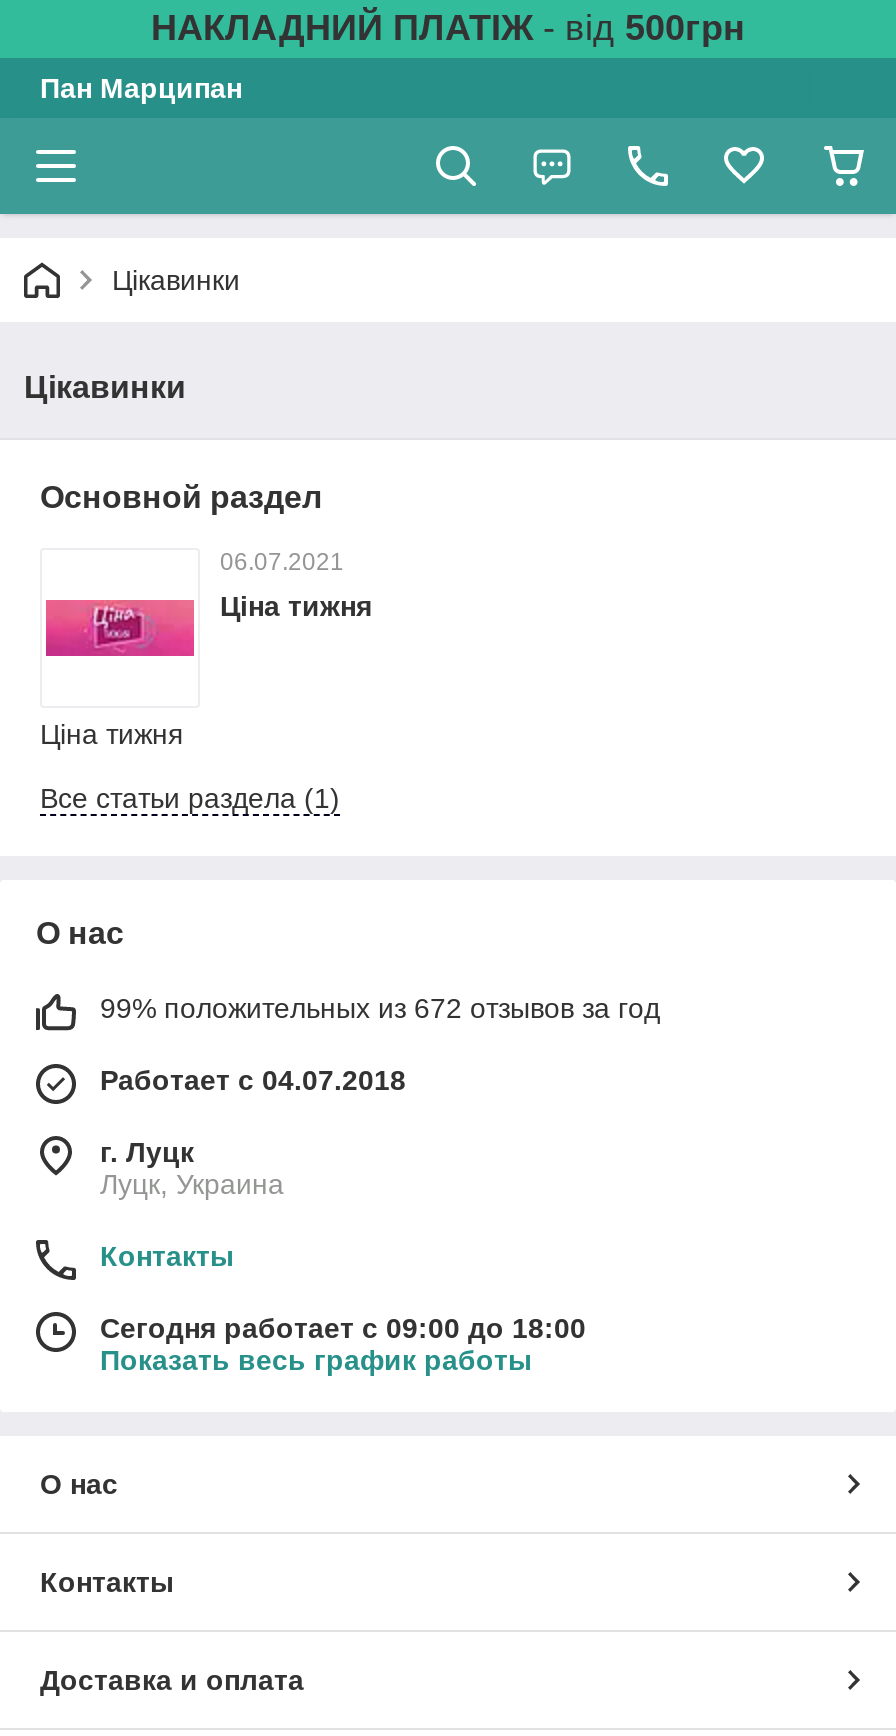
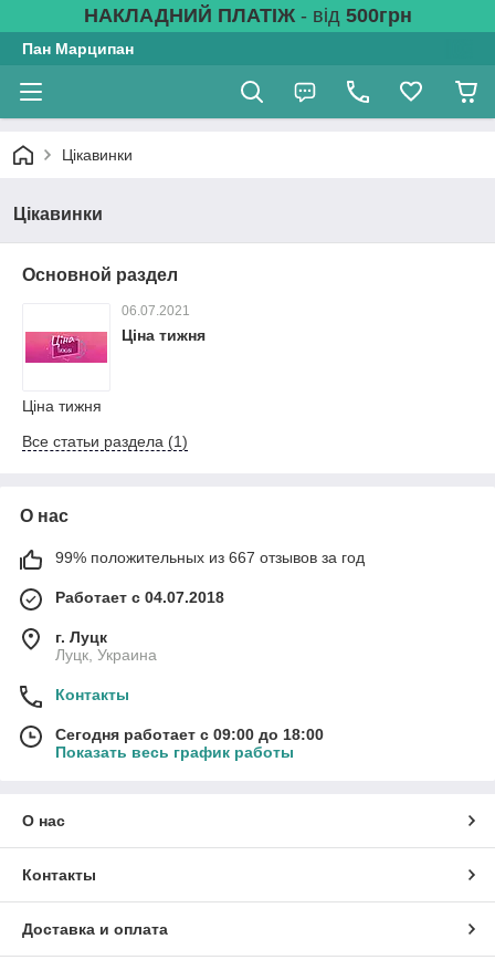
[100,992,660,1024] 99% положительных из 672 отзывов за год -> [55,549,365,566] 99% положительных из 667 отзывов за год

